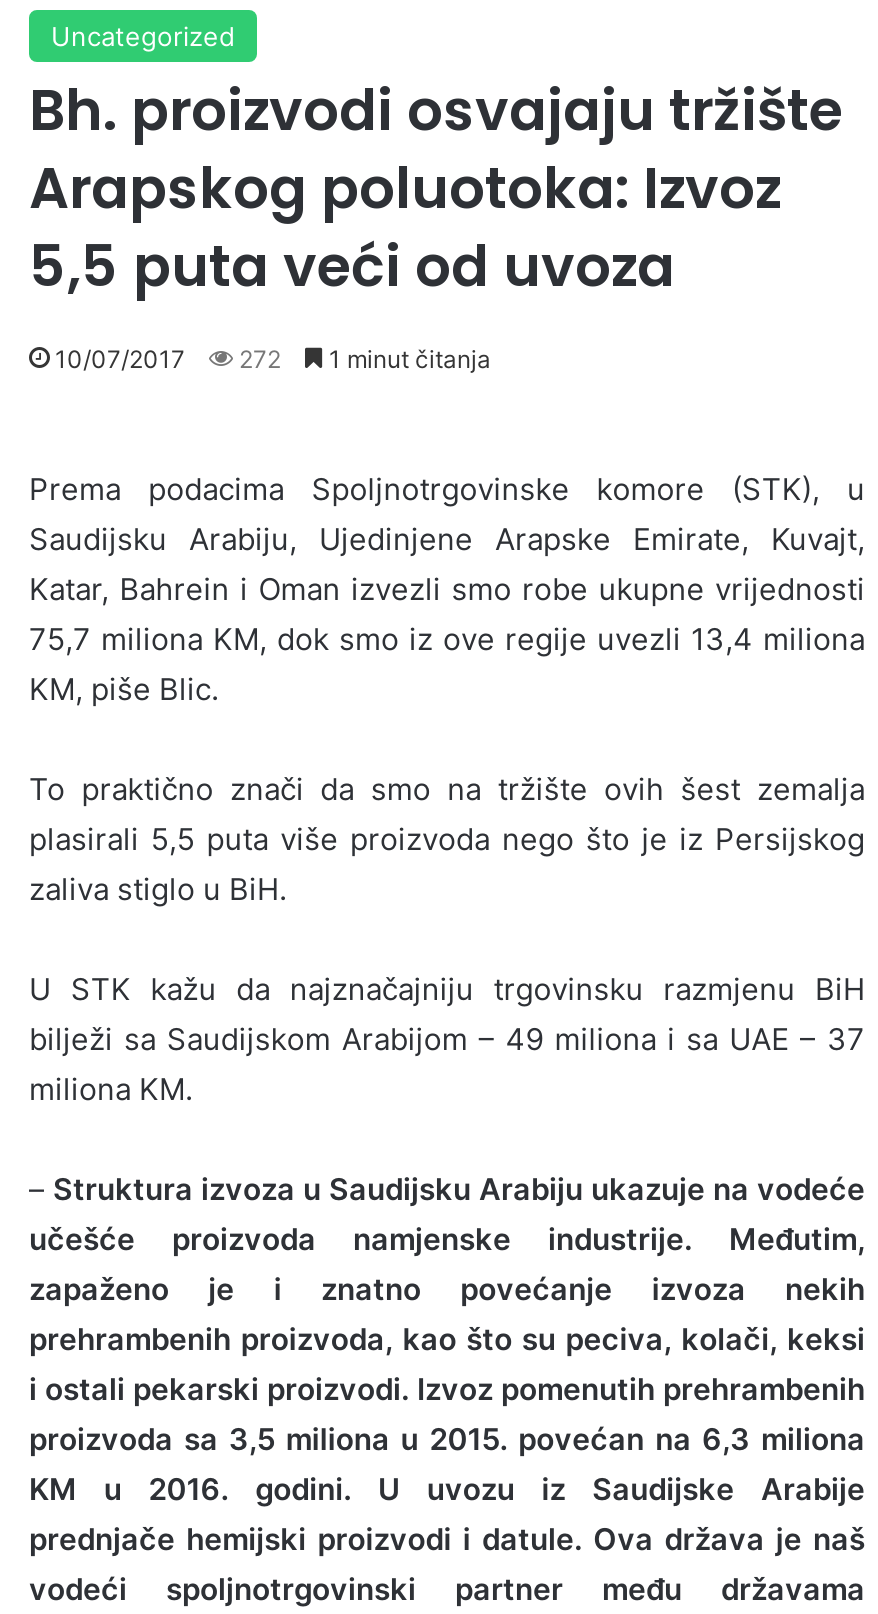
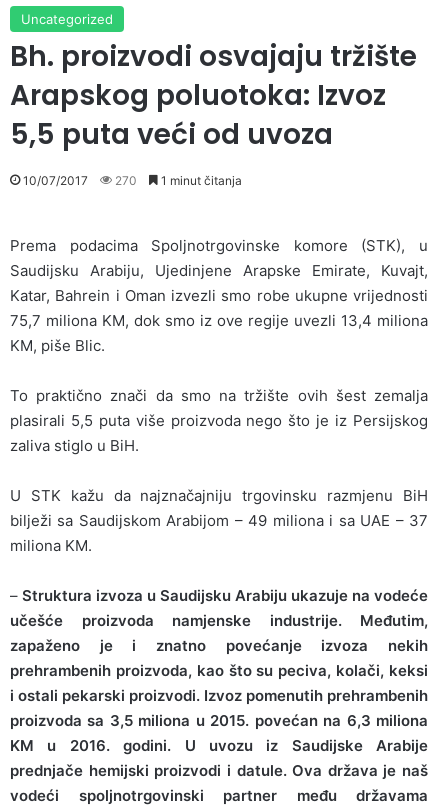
[55,343,491,373] 10/07/2017 272 1 minut čitanja -> [23,173,242,188] 10/07/2017 270 1 minut čitanja

